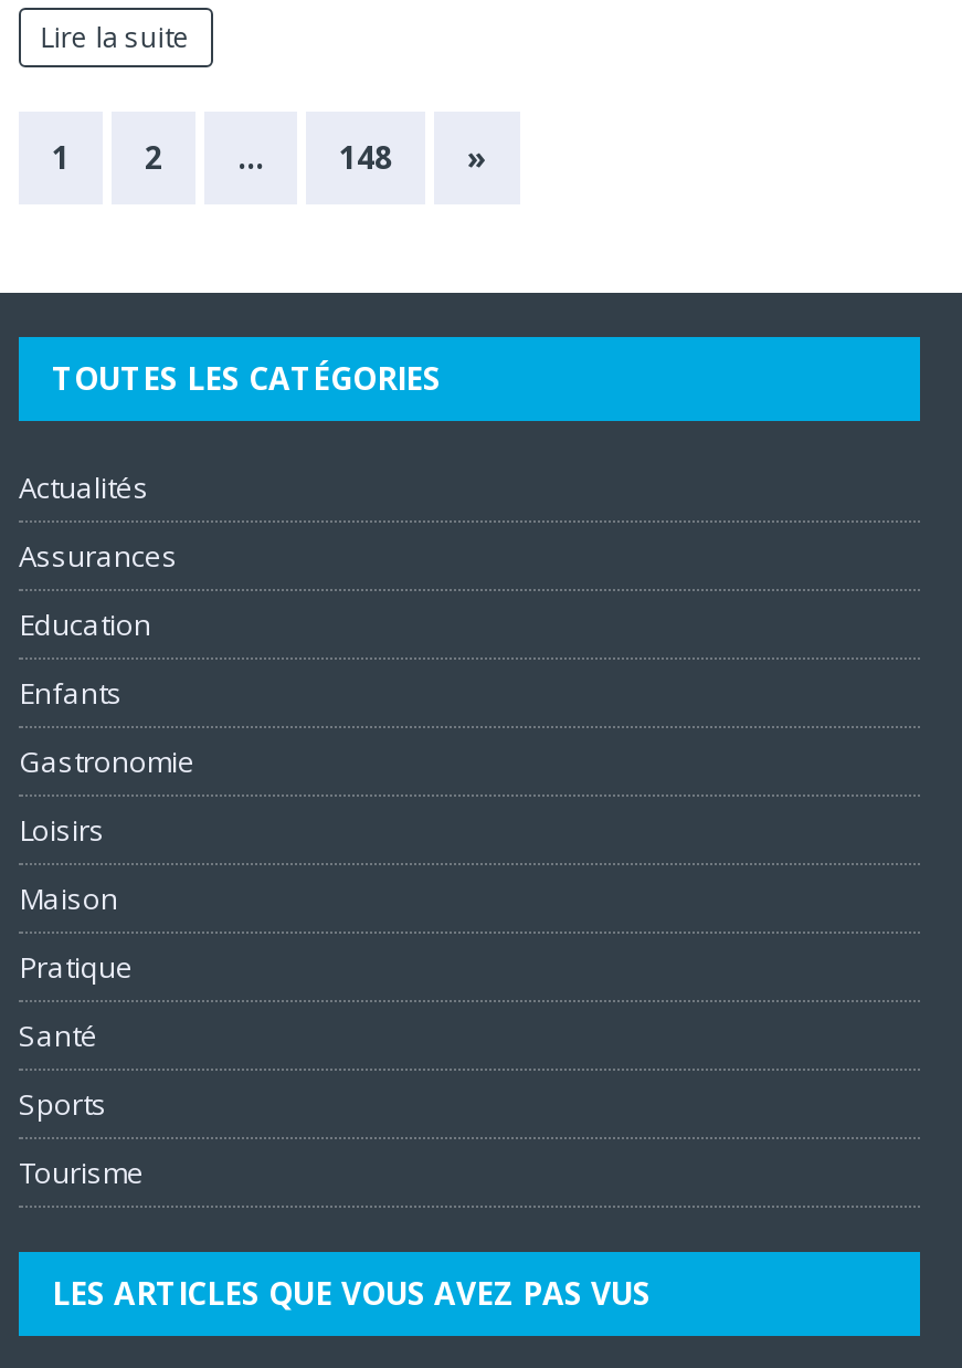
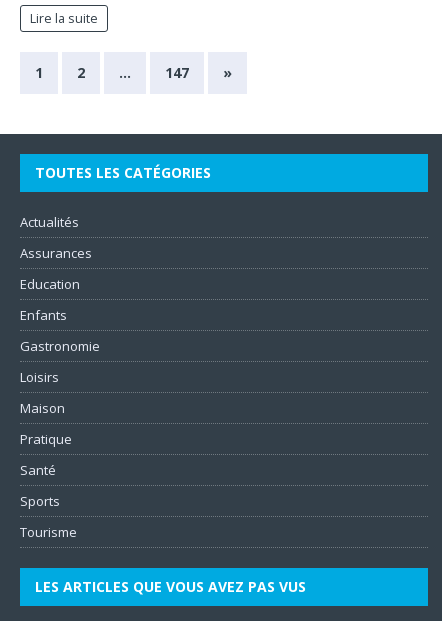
[339,137,392,179] 148 -> [165,63,189,82] 147

